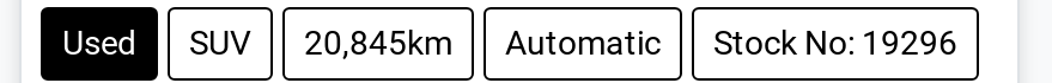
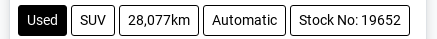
[304,23,452,60] 20,845km -> [128,11,190,27] 28,077km
[713,23,957,60] Stock No: 19296 -> [299,11,401,27] Stock No: 19652

